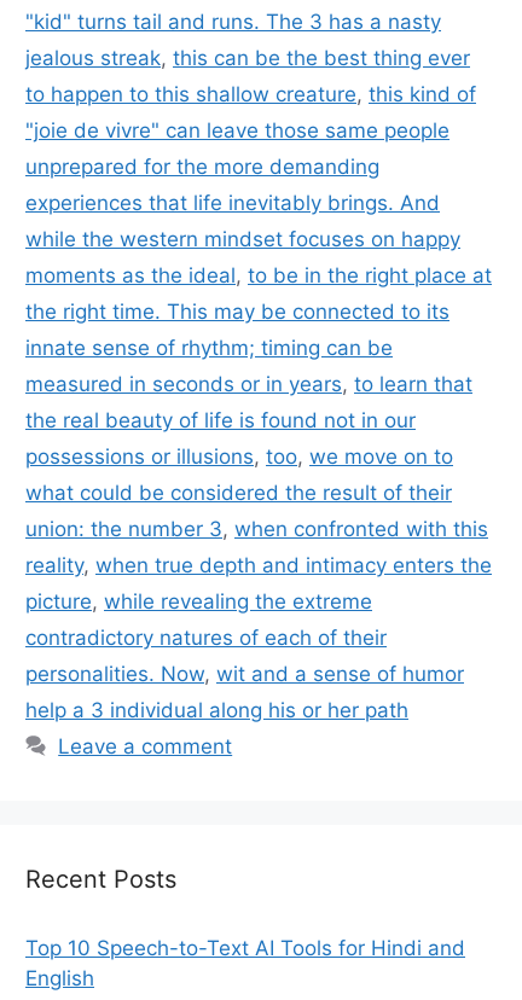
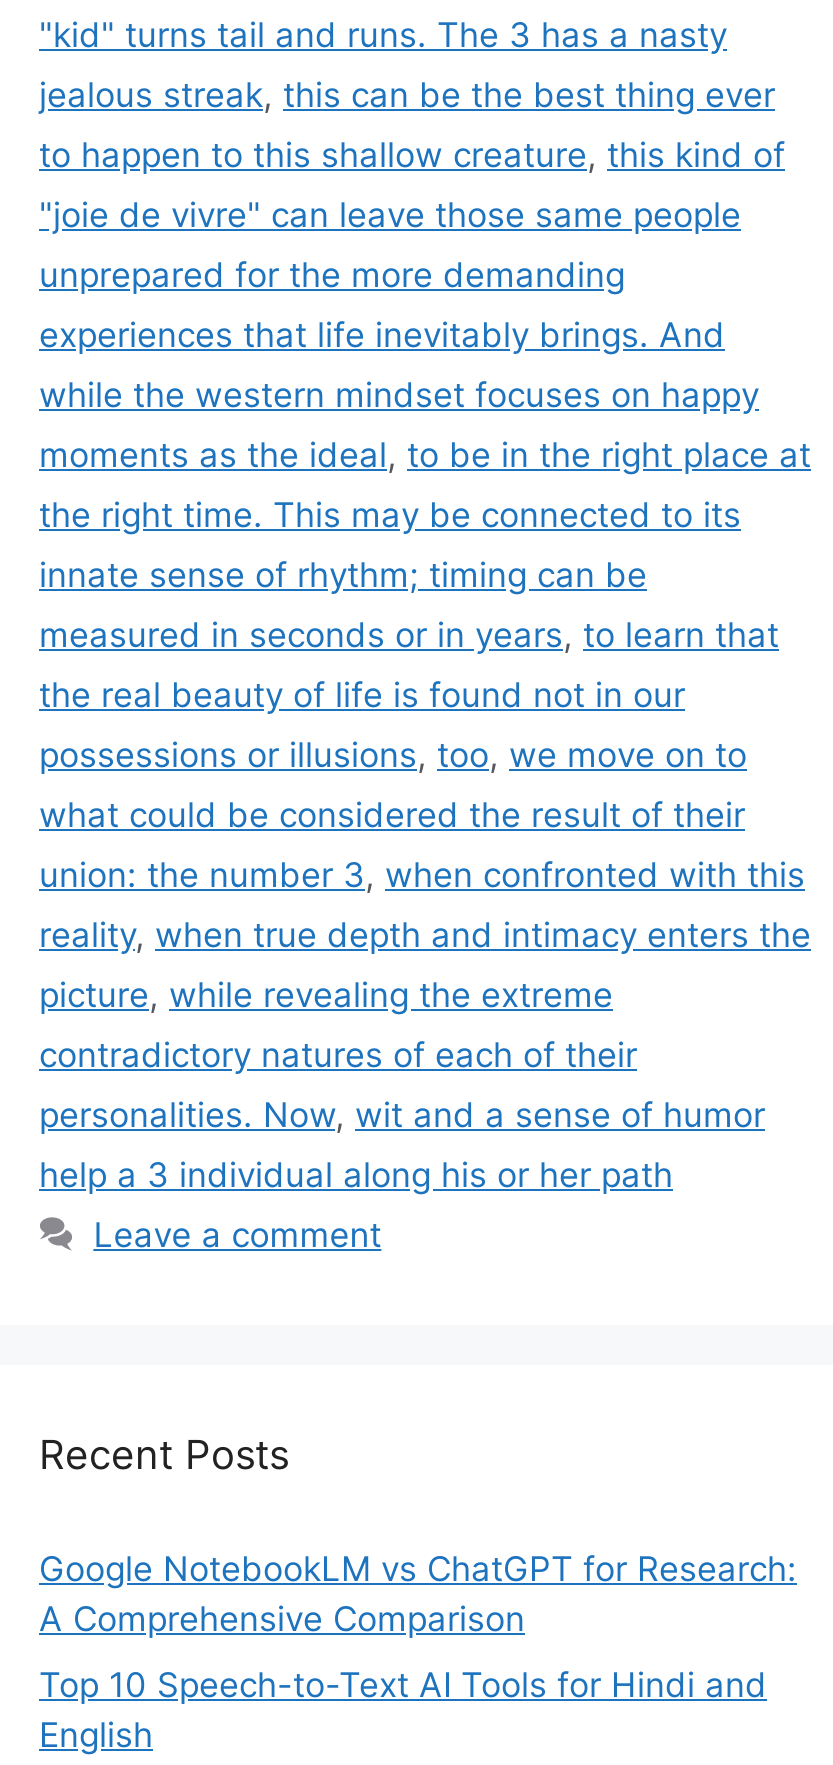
none -> [39,1548,797,1638] Google NotebookLM vs ChatGPT for Research: | A Comprehensive Comparison

